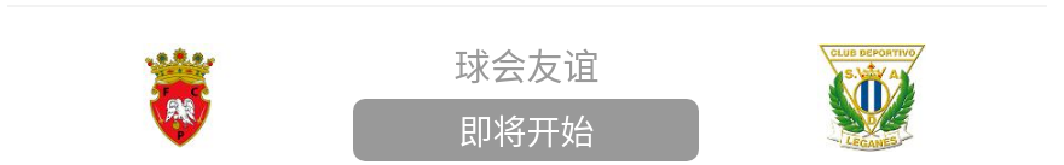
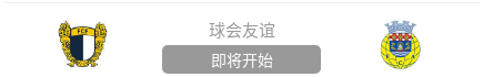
[128,45,232,146] [image] -> [58,20,108,68] [image]
[817,42,926,151] [image] -> [376,20,424,68] [image]

